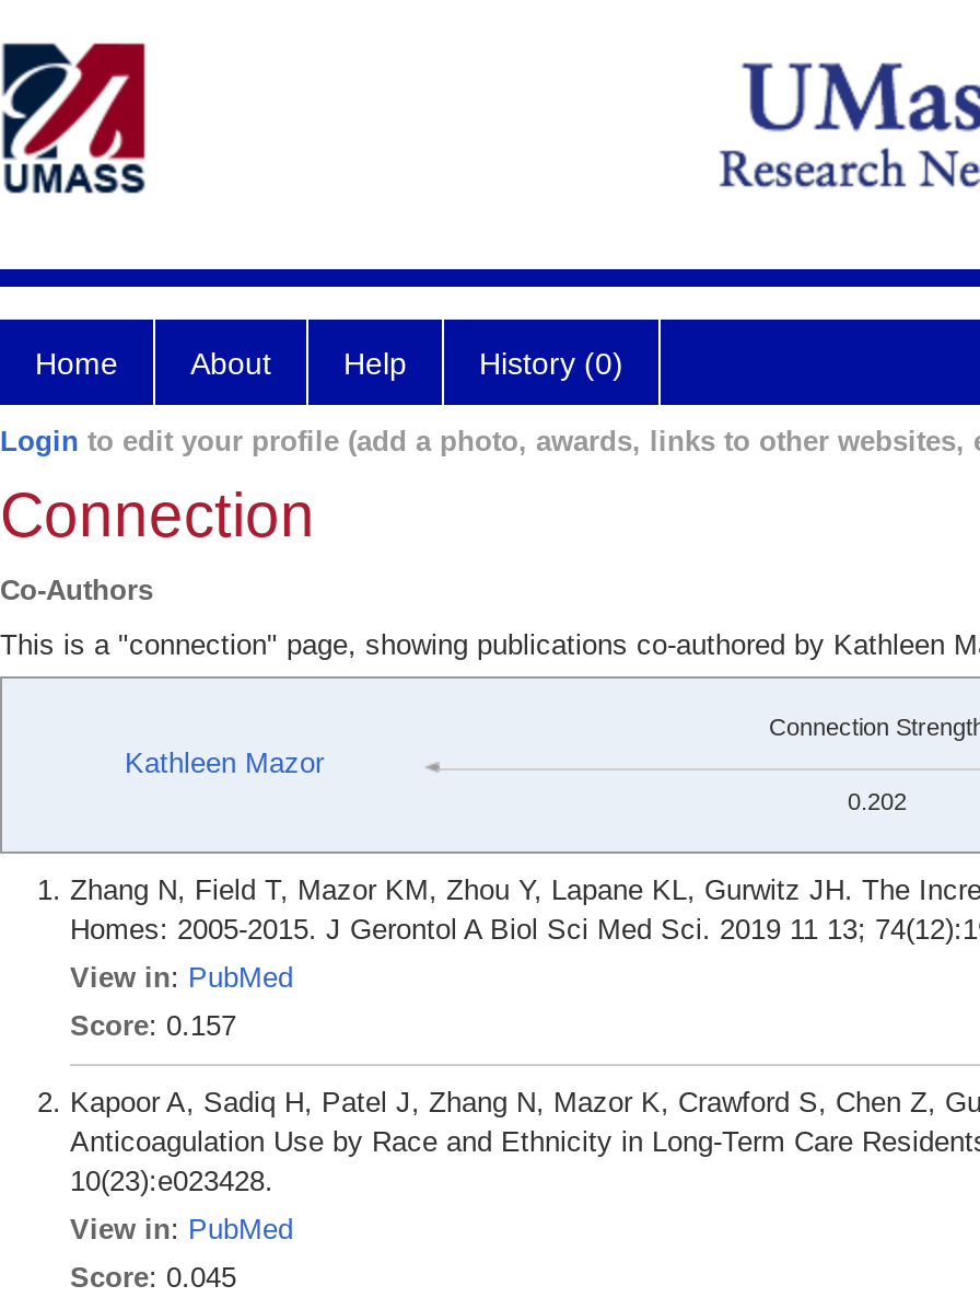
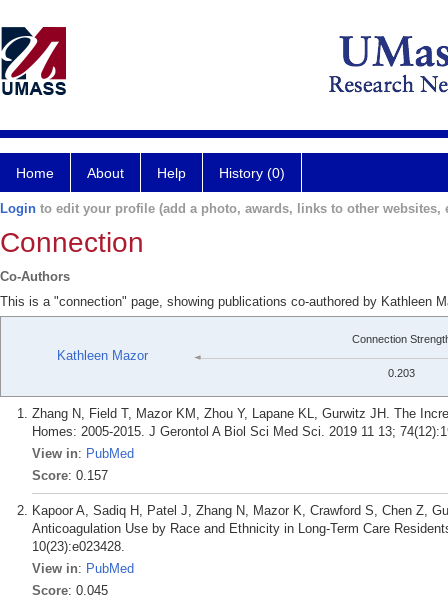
[848,788,907,815] 0.202 -> [387,367,414,379] 0.203

